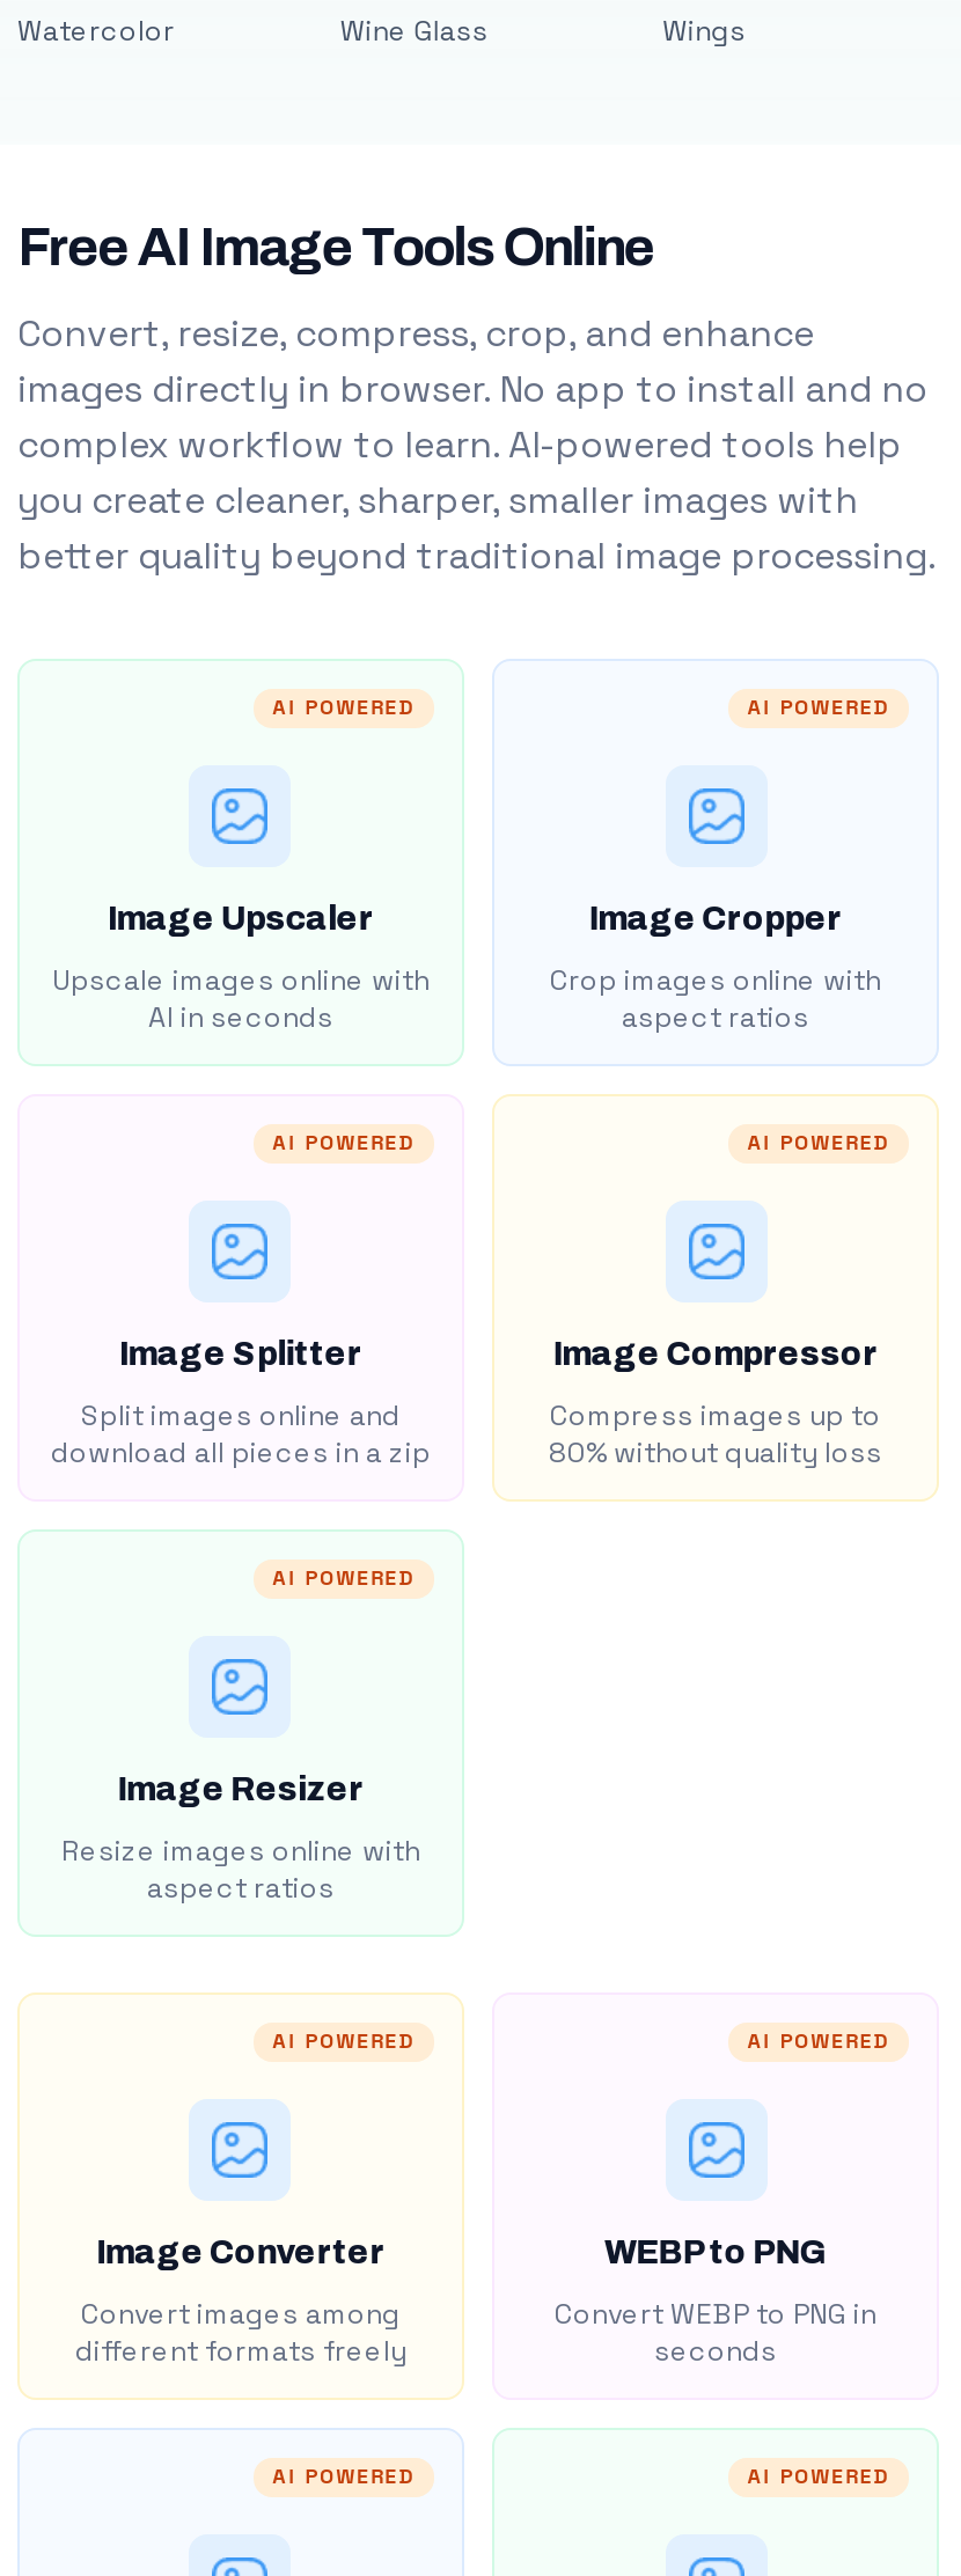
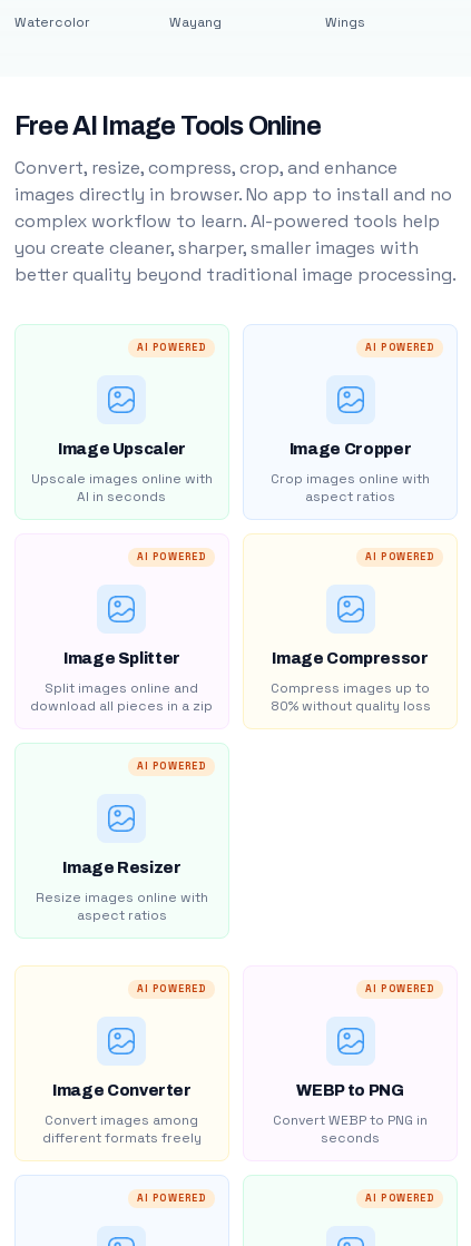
[340,13,488,50] Wine Glass -> [170,13,222,31] Wayang

